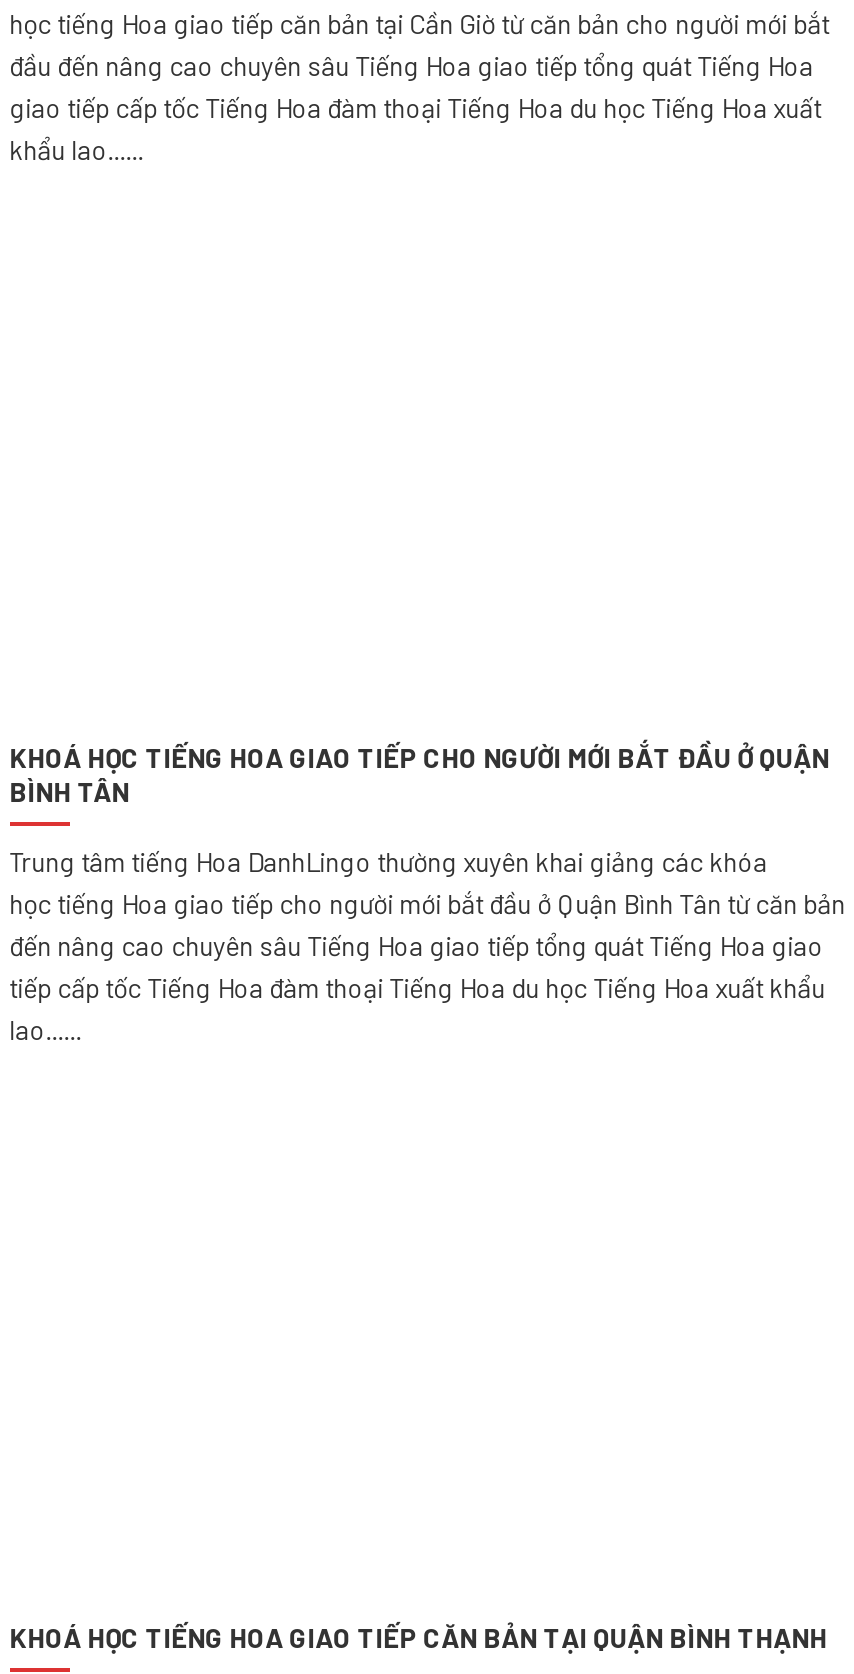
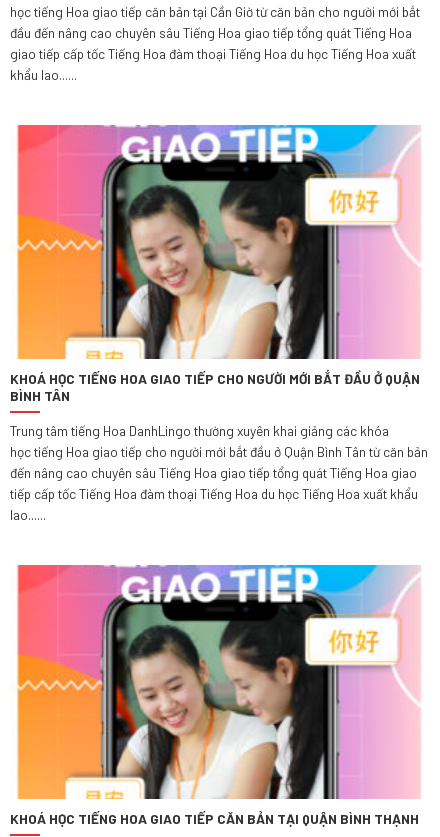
none -> [16,124,421,360] [image]
none -> [16,564,421,800] [image]

